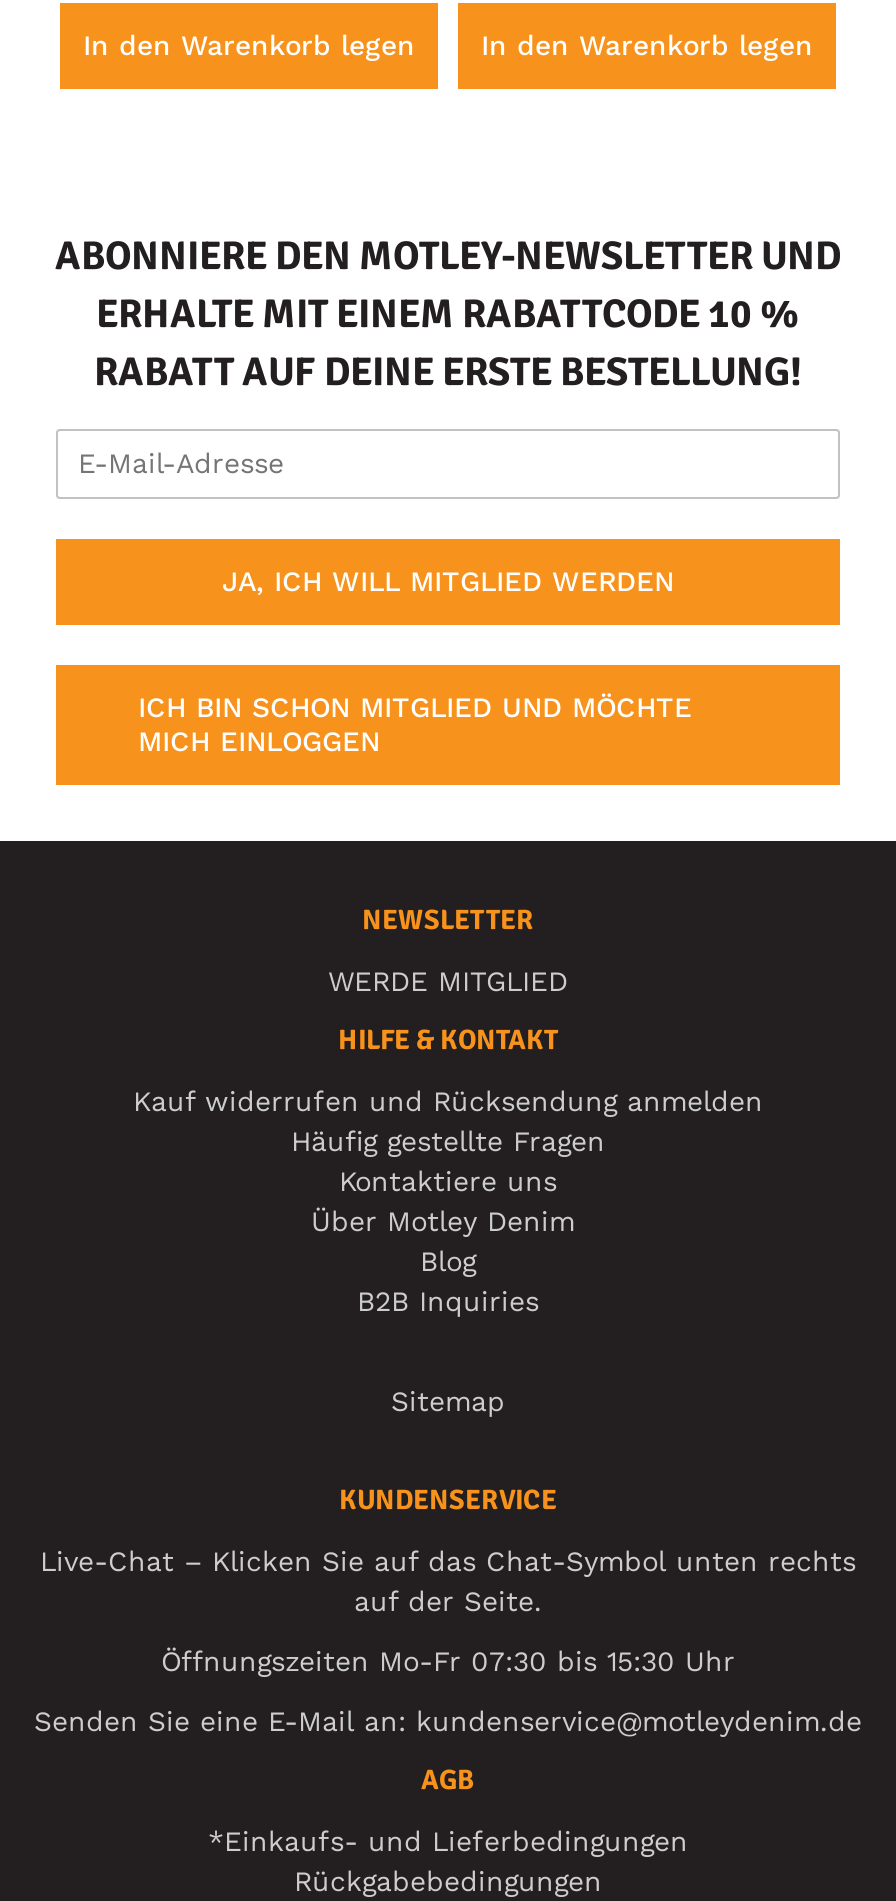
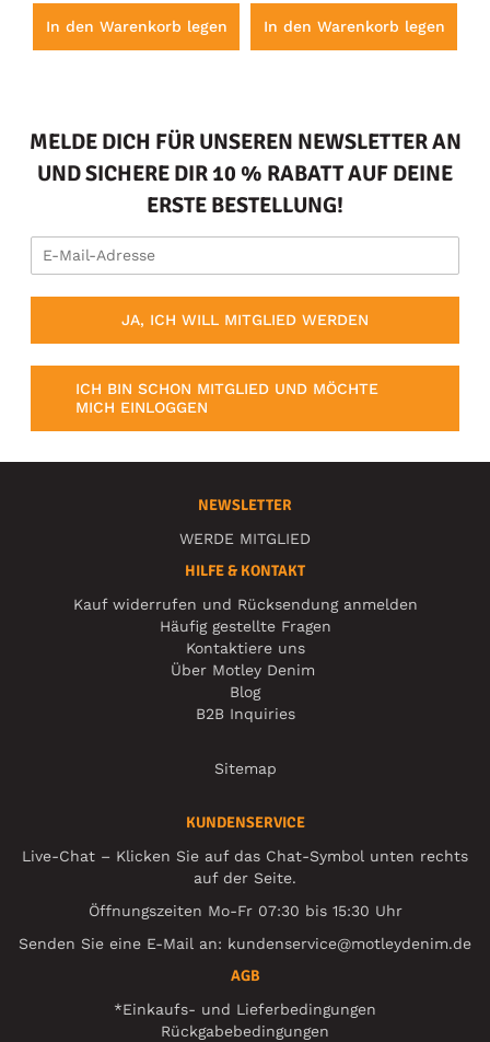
[55,231,841,397] ABONNIERE DEN MOTLEY-NEWSLETTER UND | ERHALTE MIT EINEM RABATTCODE 10 % | RABATT AUF DEINE ERSTE BESTELLUNG! -> [29,128,461,219] MELDE DICH FÜR UNSEREN NEWSLETTER AN | UND SICHERE DIR 10 % RABATT AUF DEINE | ERSTE BESTELLUNG!

